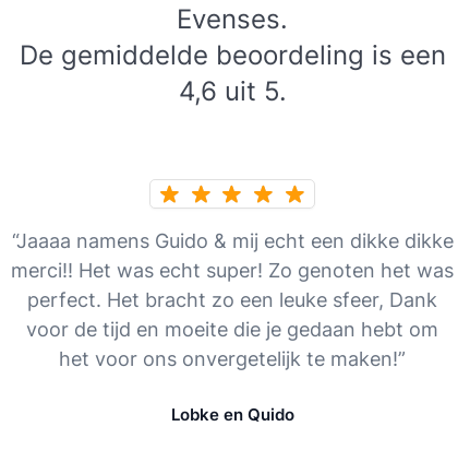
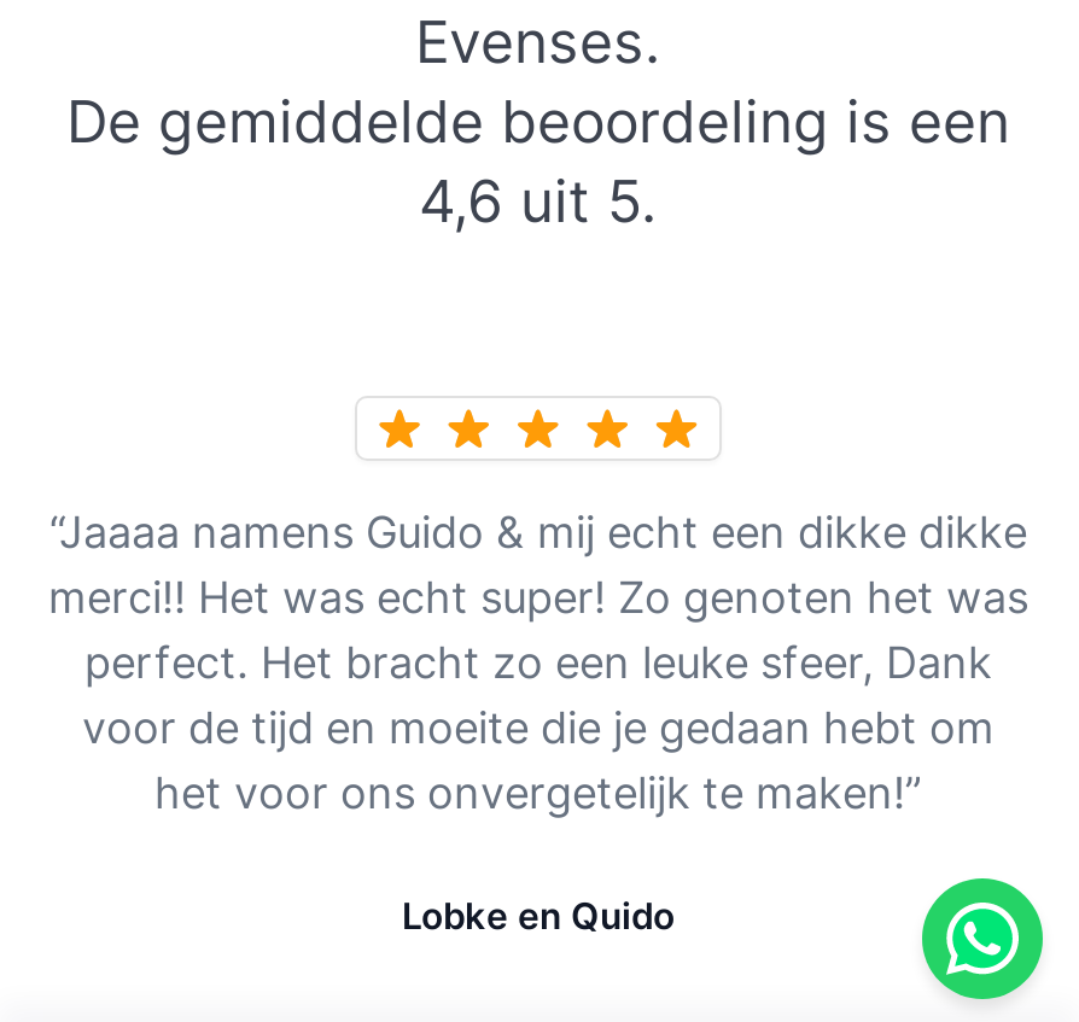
none -> [920,876,1045,1009] [image]

